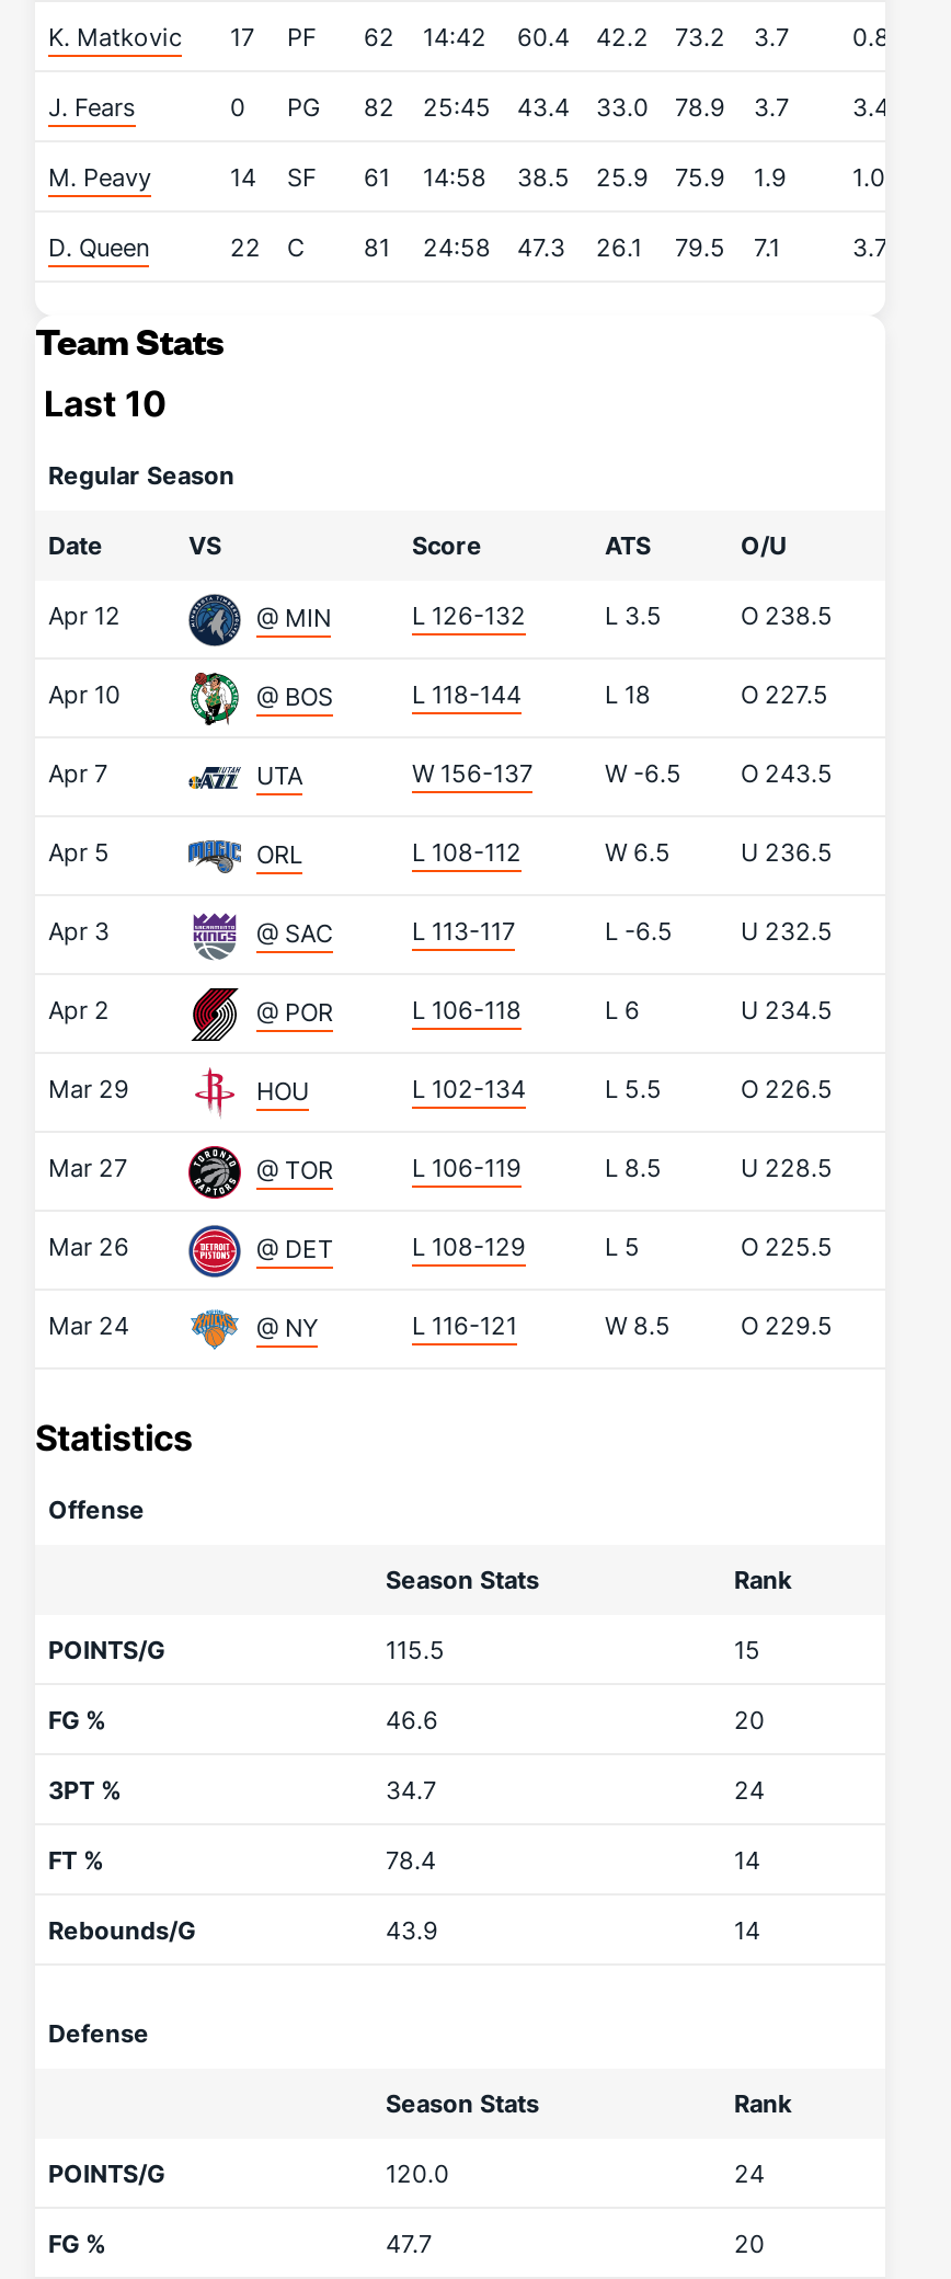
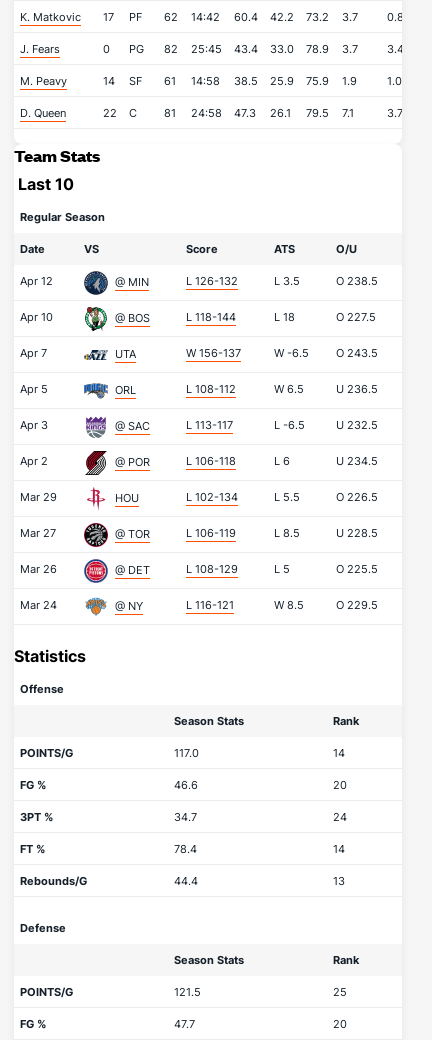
[386,1635,445,1665] 115.5 -> [174,746,199,760] 117.0
[734,1635,760,1665] 15 -> [333,746,345,760] 14
[386,1915,438,1946] 43.9 -> [174,874,198,888] 44.4
[734,1915,760,1946] 14 -> [333,874,345,888] 13
[386,2158,449,2189] 120.0 -> [174,985,201,999] 121.5
[734,2158,765,2189] 24 -> [333,985,347,999] 25

